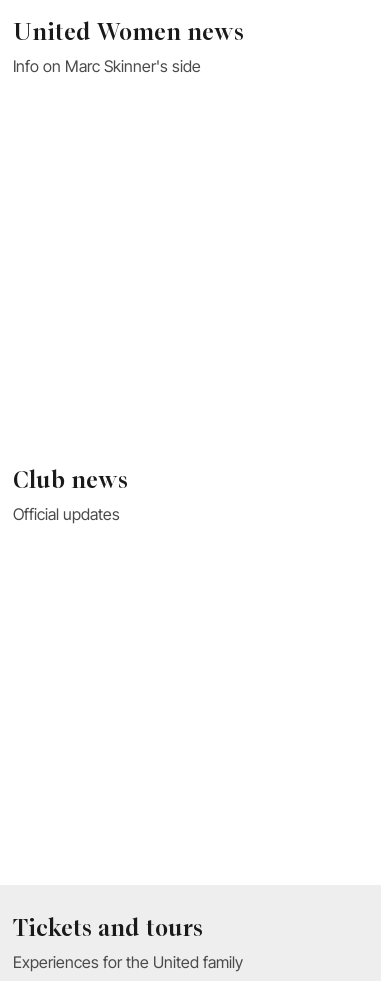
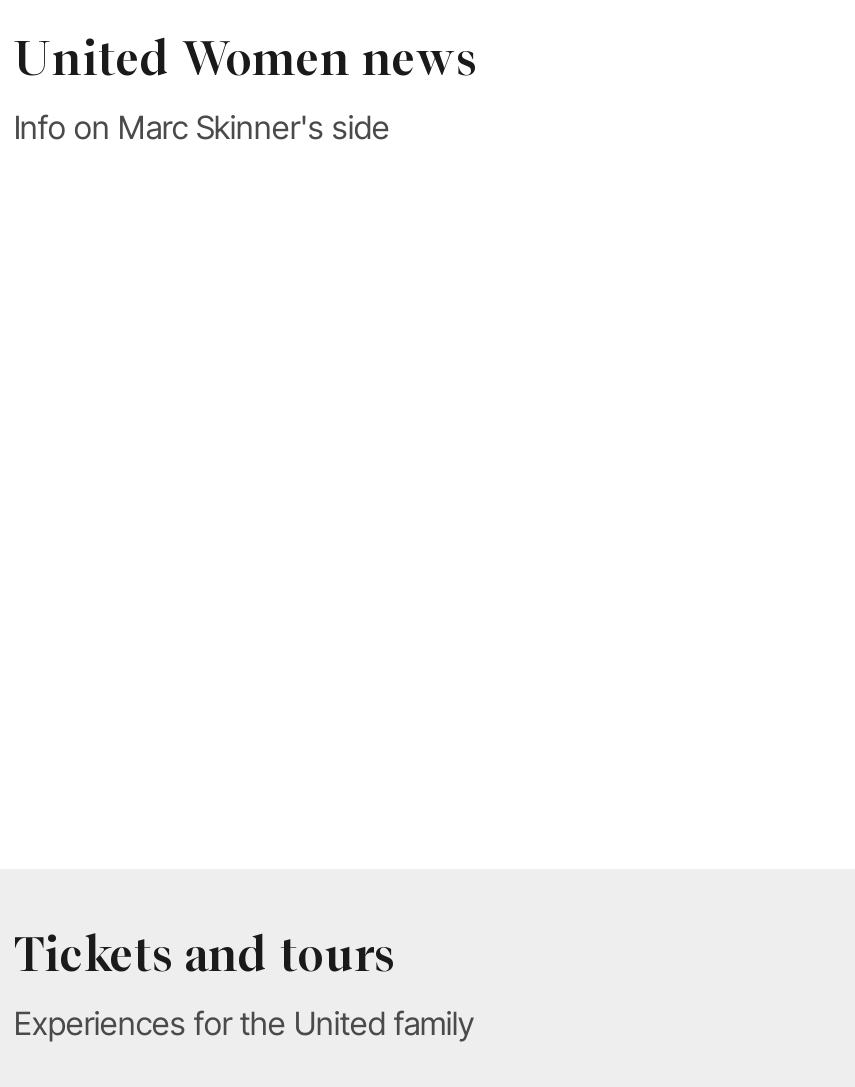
[13,465,128,524] Club news | Official updates -> none

